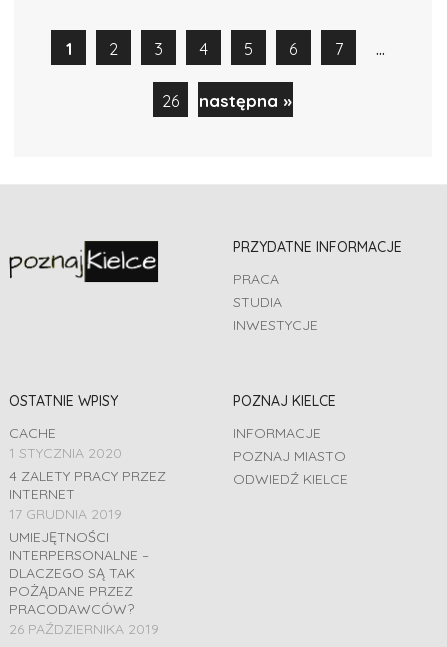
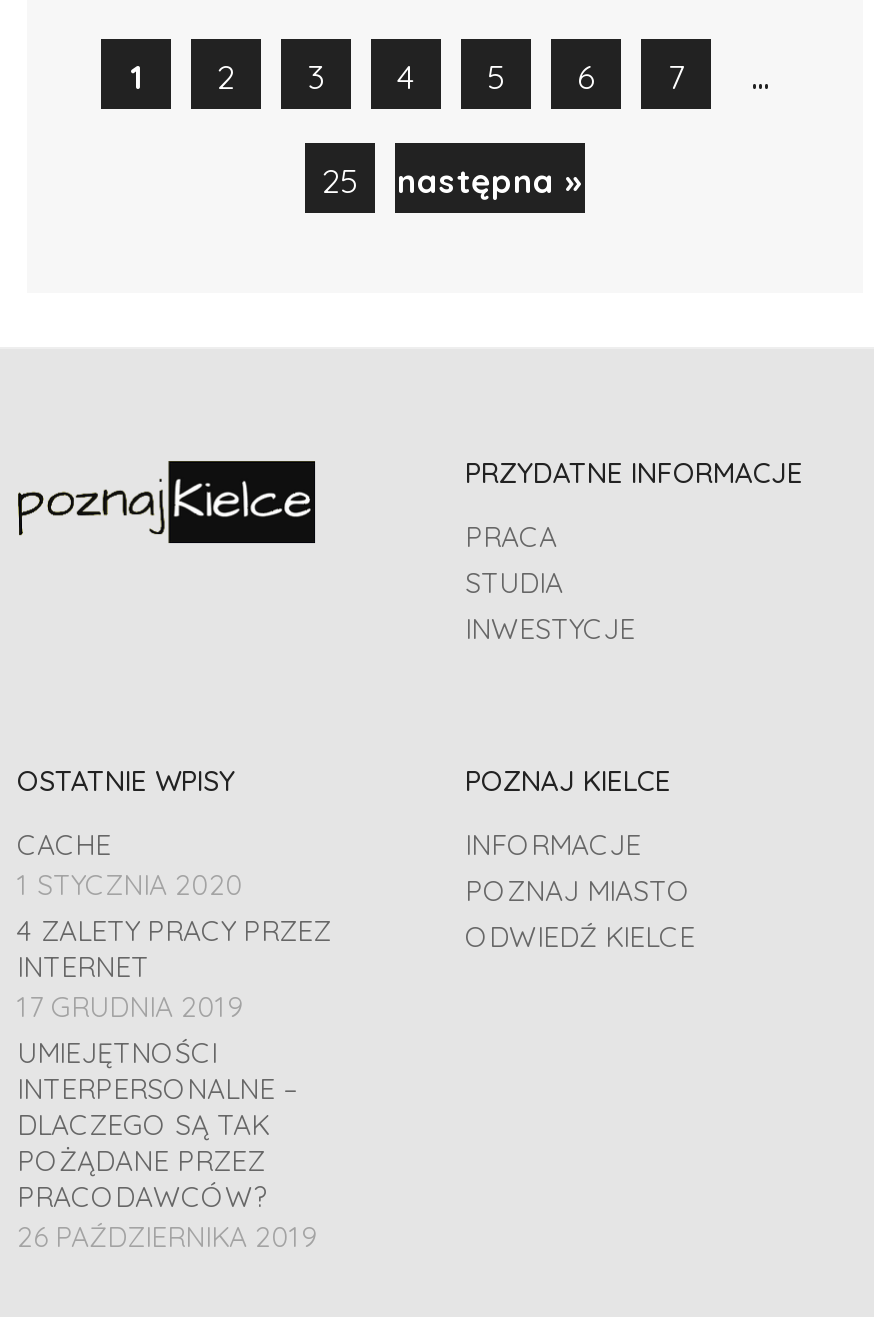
[161,89,292,110] 26 następna » -> [322,158,583,200] 25 następna »

